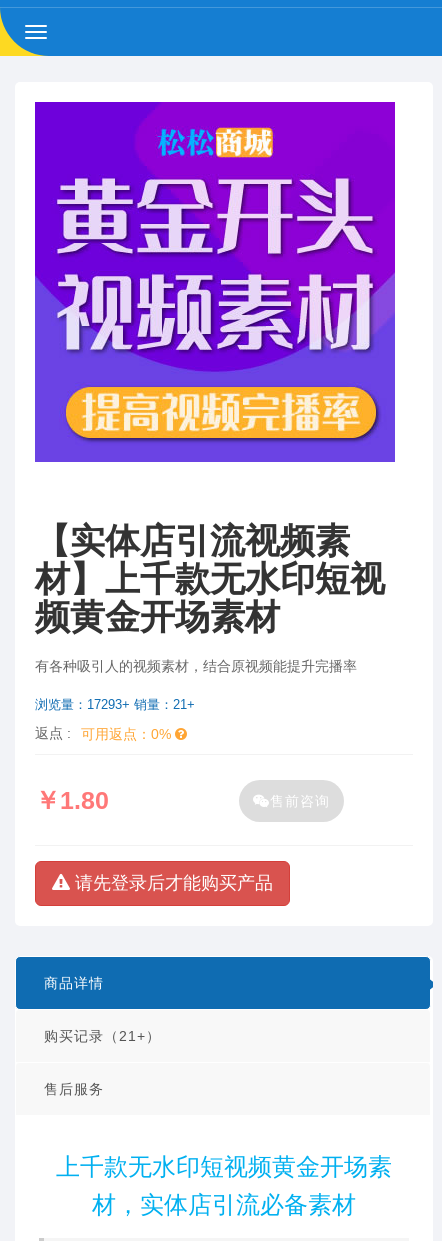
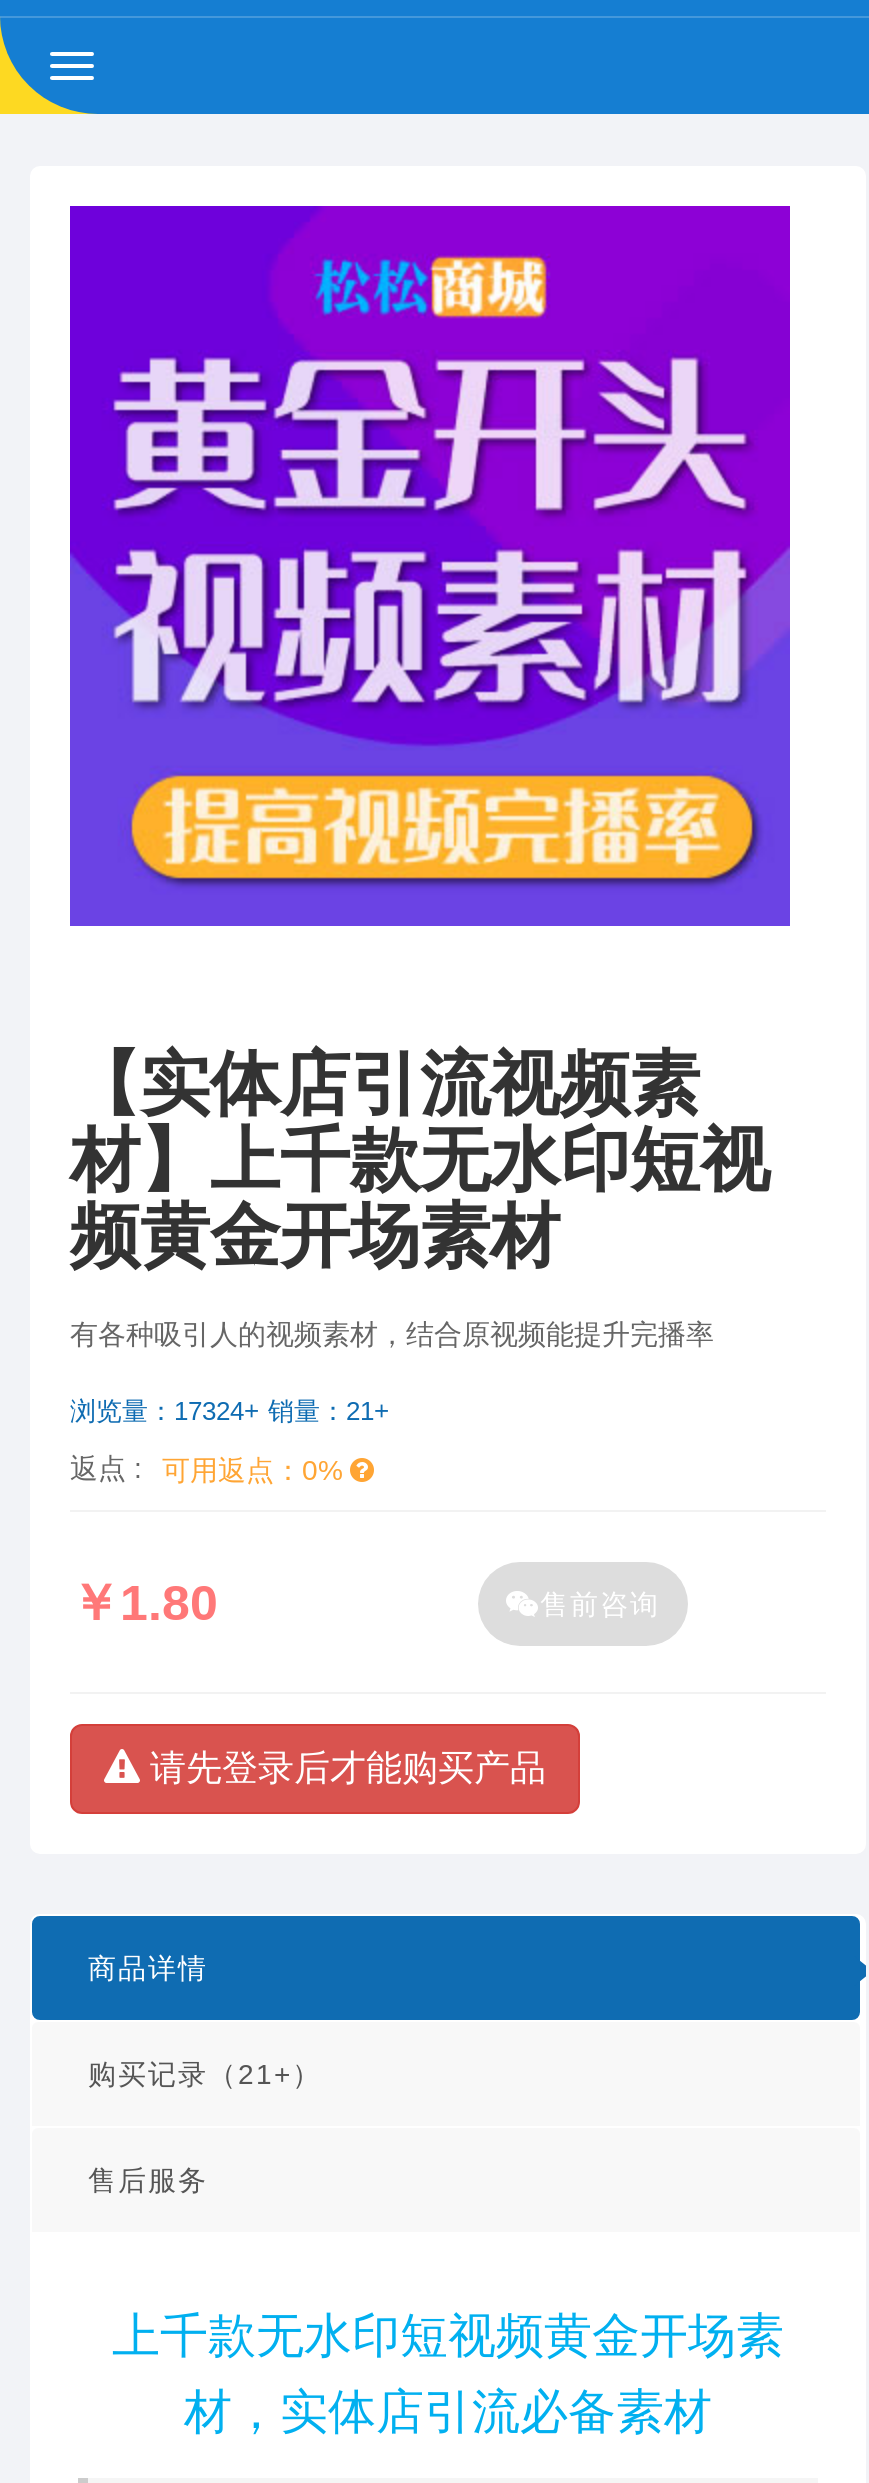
[35,697,195,712] 浏览量：17293+ 销量：21+ -> [70,1396,390,1426] 浏览量：17324+ 销量：21+

